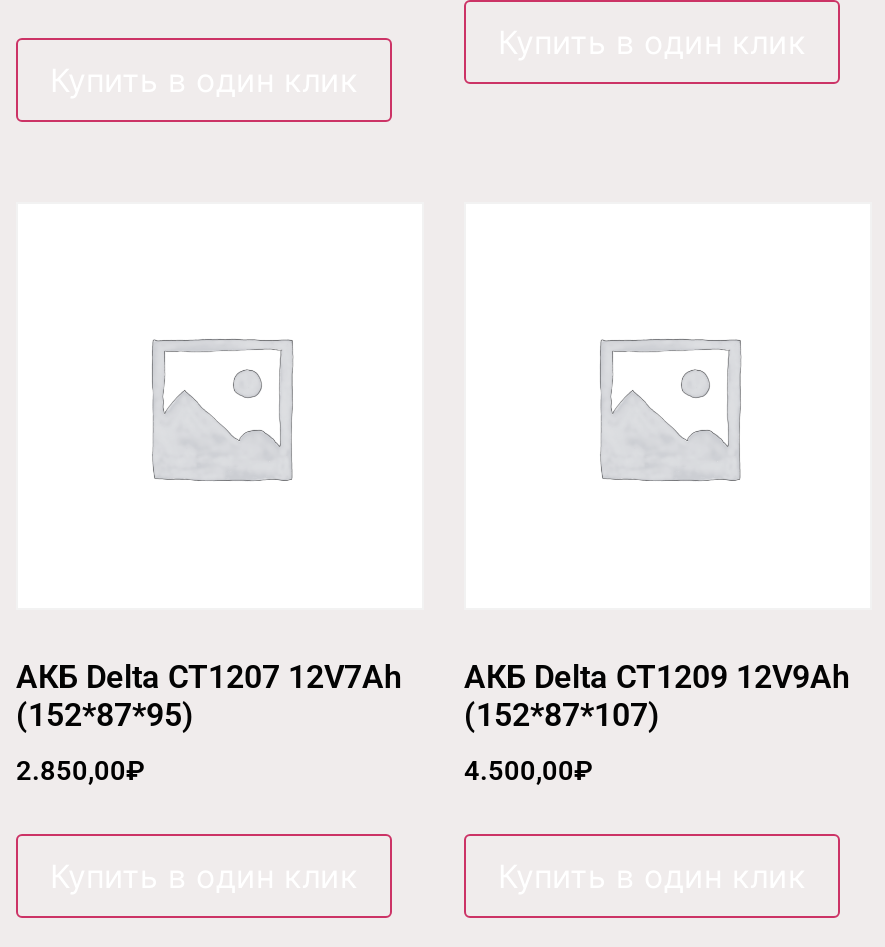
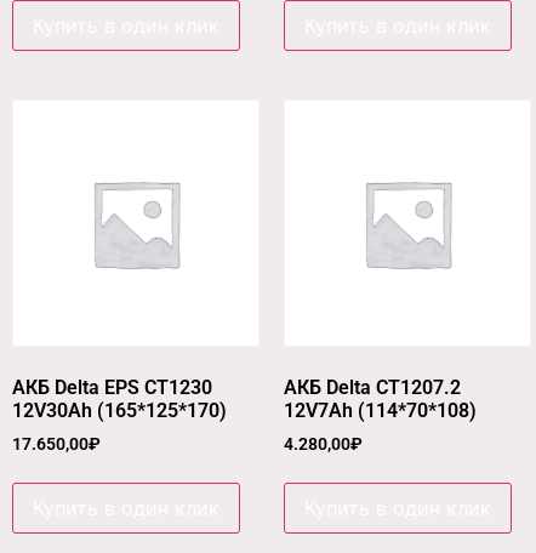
[16,657,402,733] АКБ Delta CT1207 12V7Ah | (152*87*95) -> [12,375,227,422] АКБ Delta EPS CT1230 | 12V30Ah (165*125*170)
[464,657,850,733] АКБ Delta CT1209 12V9Ah | (152*87*107) -> [284,375,477,422] АКБ Delta CT1207.2 | 12V7Ah (114*70*108)
[16,753,146,785] 2.850,00₽ -> [12,434,101,453] 17.650,00₽
[464,753,594,785] 4.500,00₽ -> [284,434,363,453] 4.280,00₽

